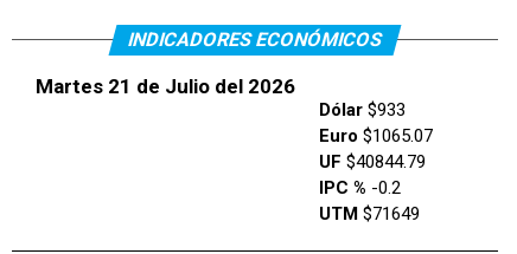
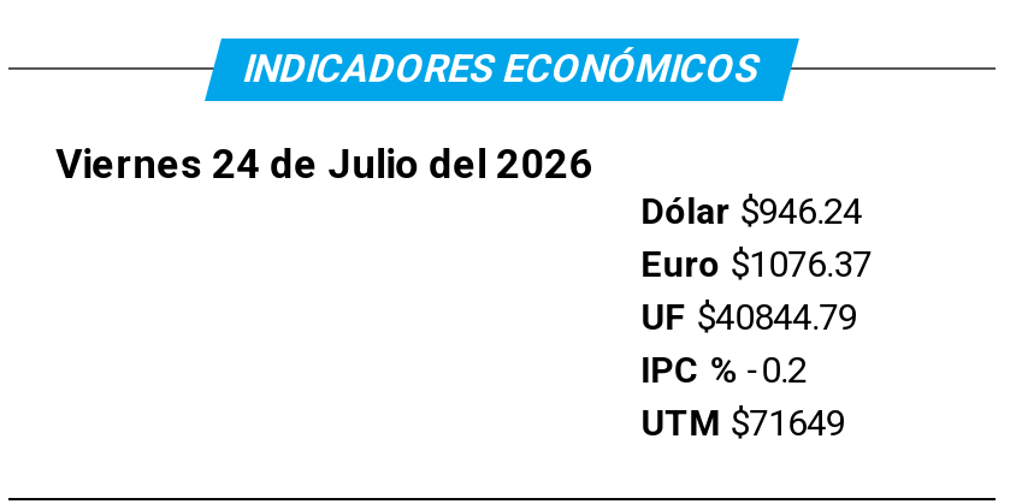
[35,75,295,98] Martes 21 de Julio del 2026 -> [56,139,593,187] Viernes 24 de Julio del 2026
[319,100,405,121] Dólar $933 -> [641,190,862,233] Dólar $946.24
[319,126,432,147] Euro $1065.07 -> [641,242,872,286] Euro $1076.37

